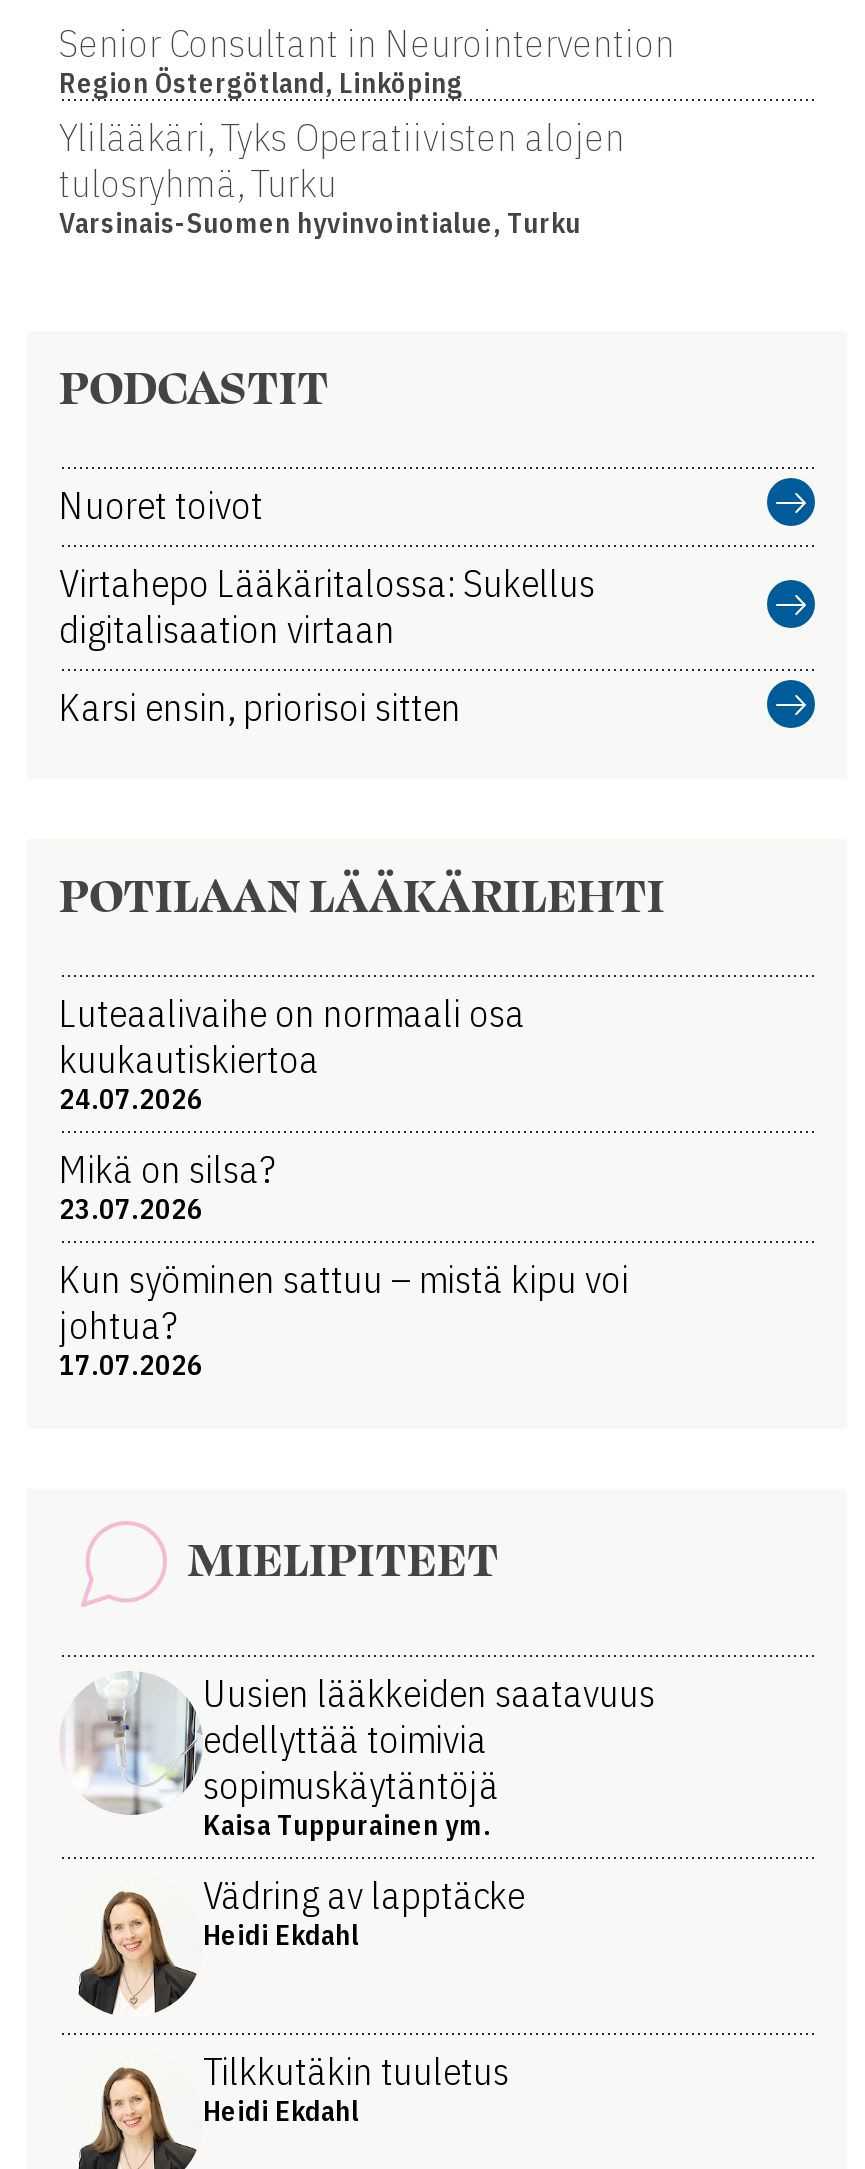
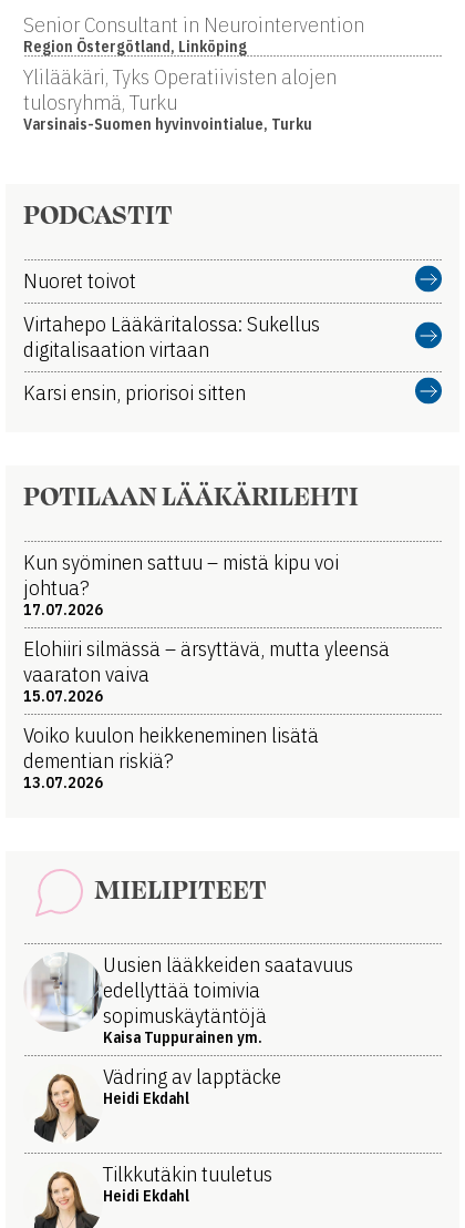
[59,989,525,1227] Luteaalivaihe on normaali osa | kuukautiskiertoa | 24.07.2026 | Mikä on silsa? | 23.07.2026 -> none
moved [59,1255,629,1383] -> [23,549,339,620]: Kun syöminen sattuu – mistä kipu voi | johtua? | 17.07.2026
none -> [23,635,390,792] Elohiiri silmässä – ärsyttävä, mutta yleensä | vaaraton vaiva | 15.07.2026 | Voiko kuulon heikkeneminen lisätä | dementian riskiä? | 13.07.2026

